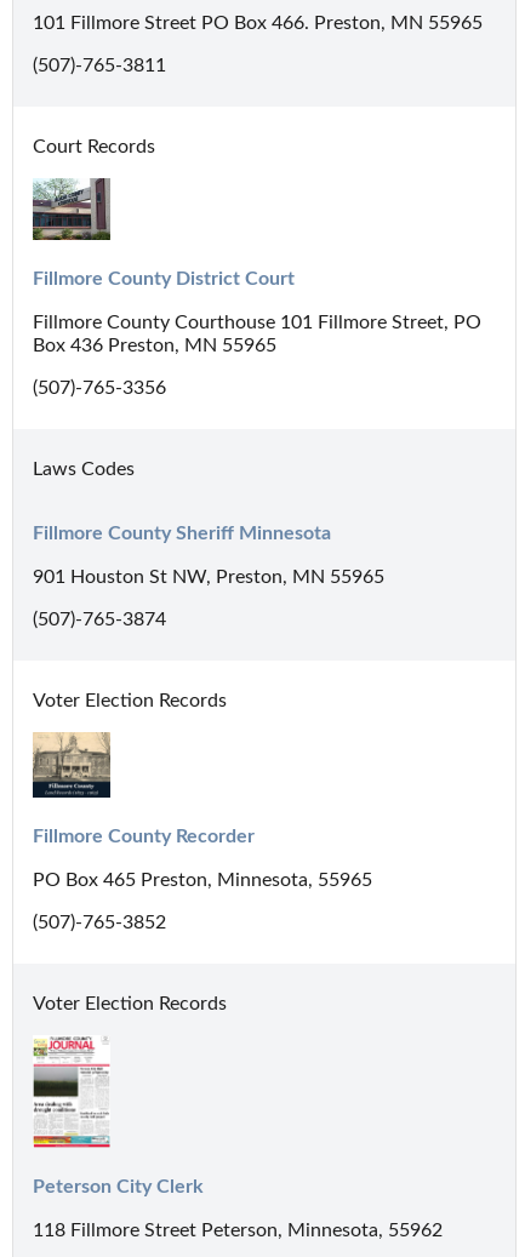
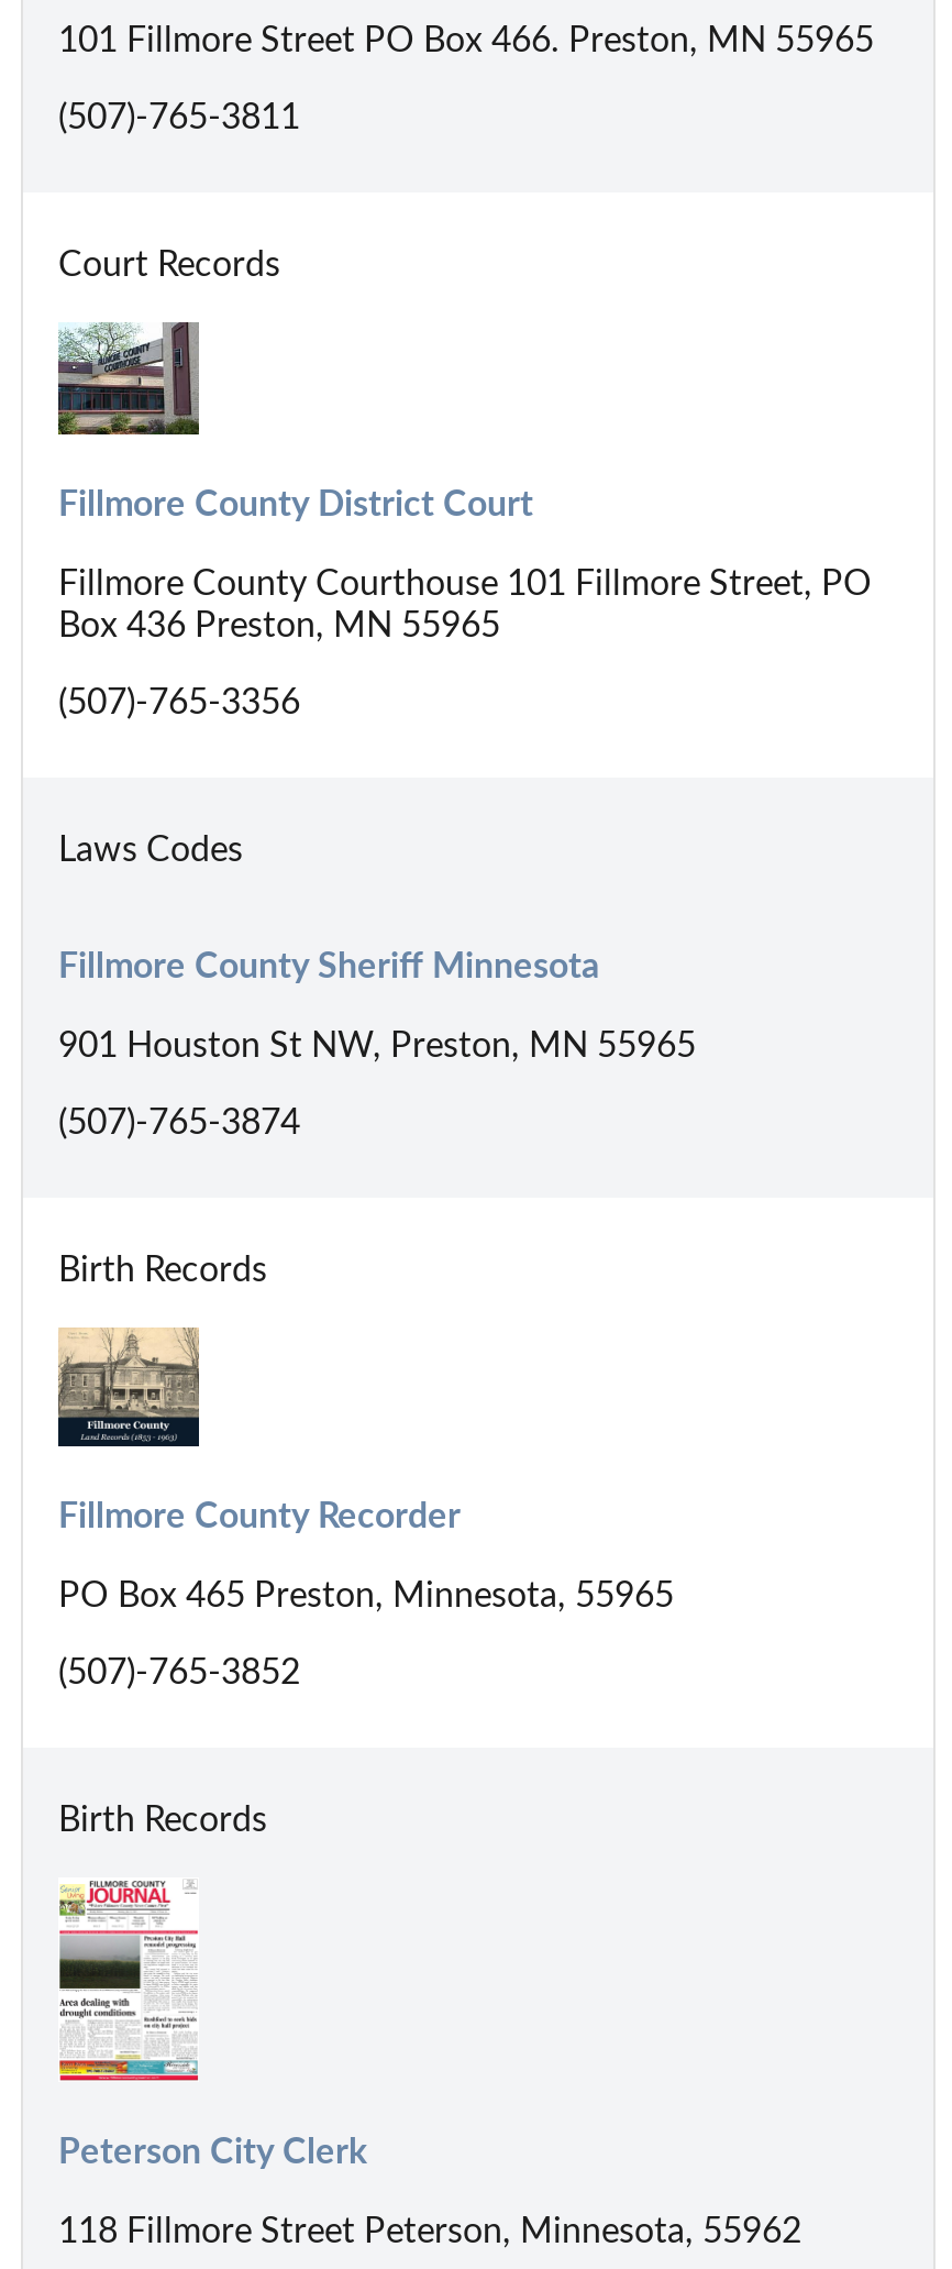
[33,691,227,711] Voter Election Records -> [58,1253,267,1288] Birth Records
[33,994,227,1013] Voter Election Records -> [58,1802,267,1838] Birth Records

